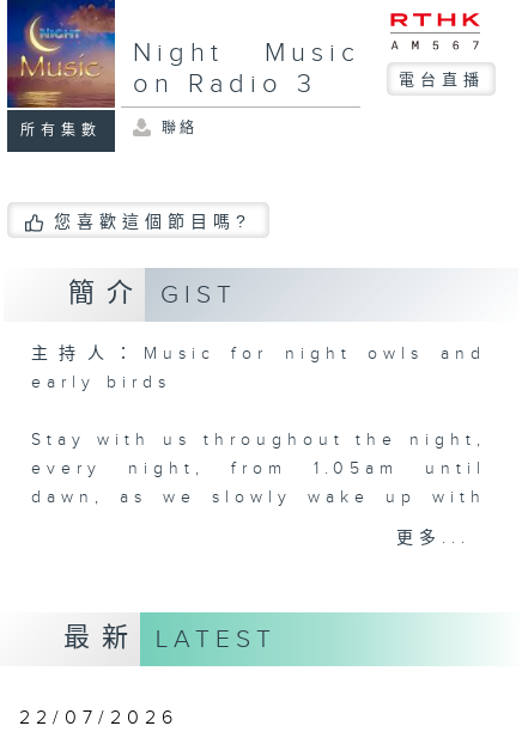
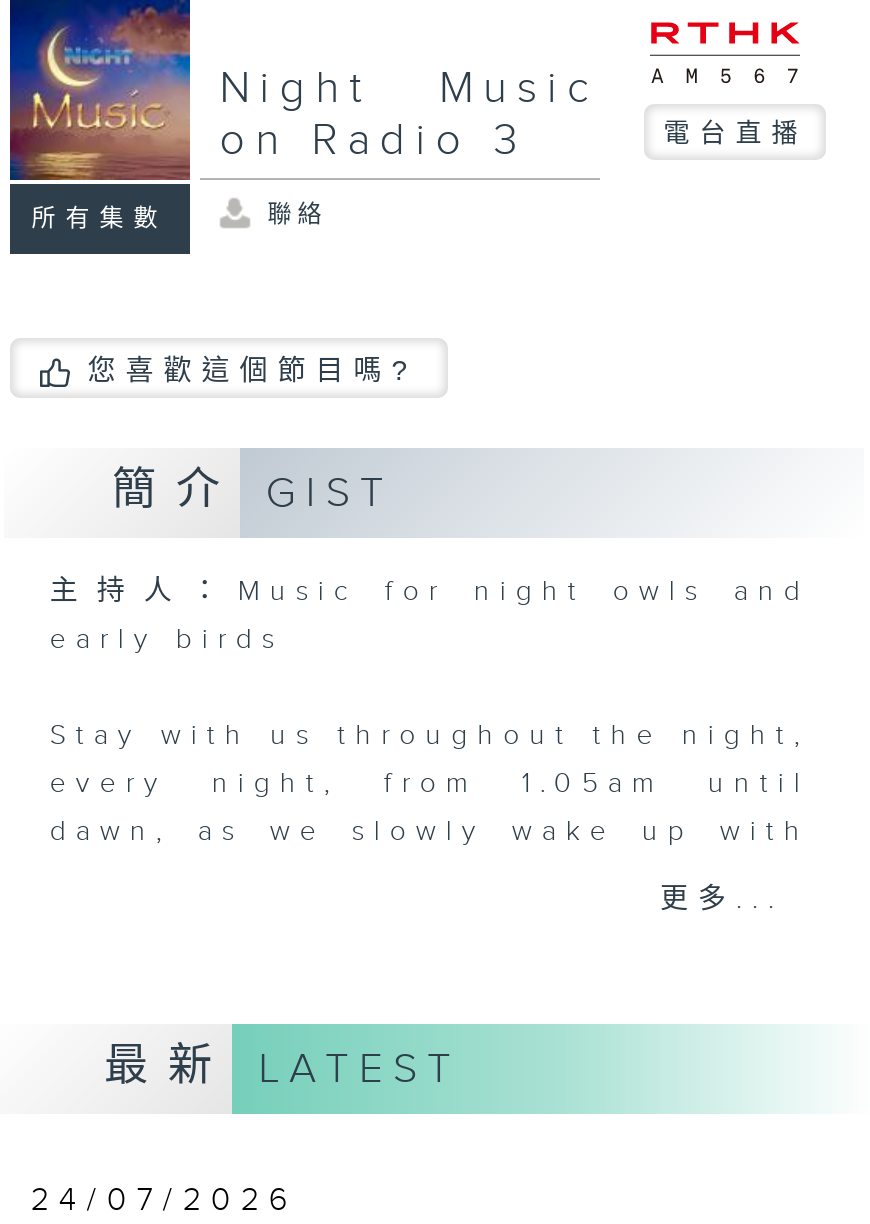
[20,707,179,730] 22/07/2026 -> [31,1183,297,1221] 24/07/2026

